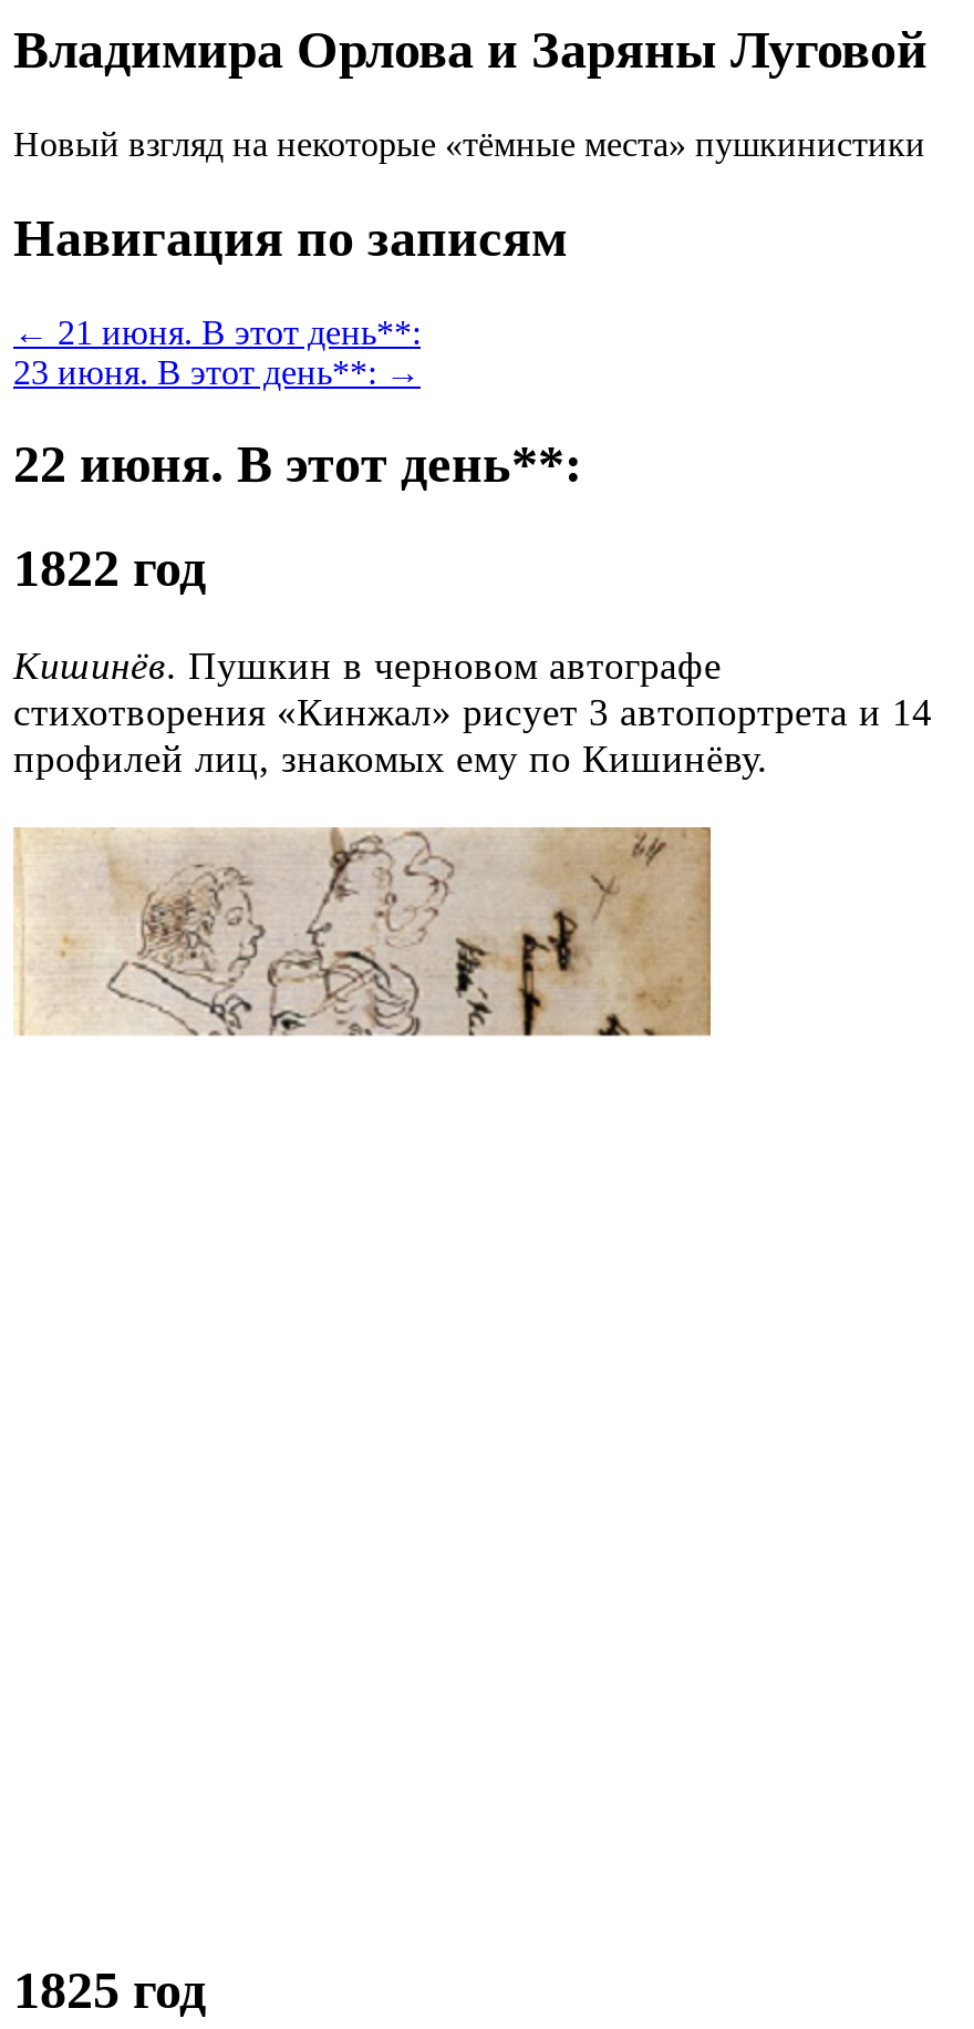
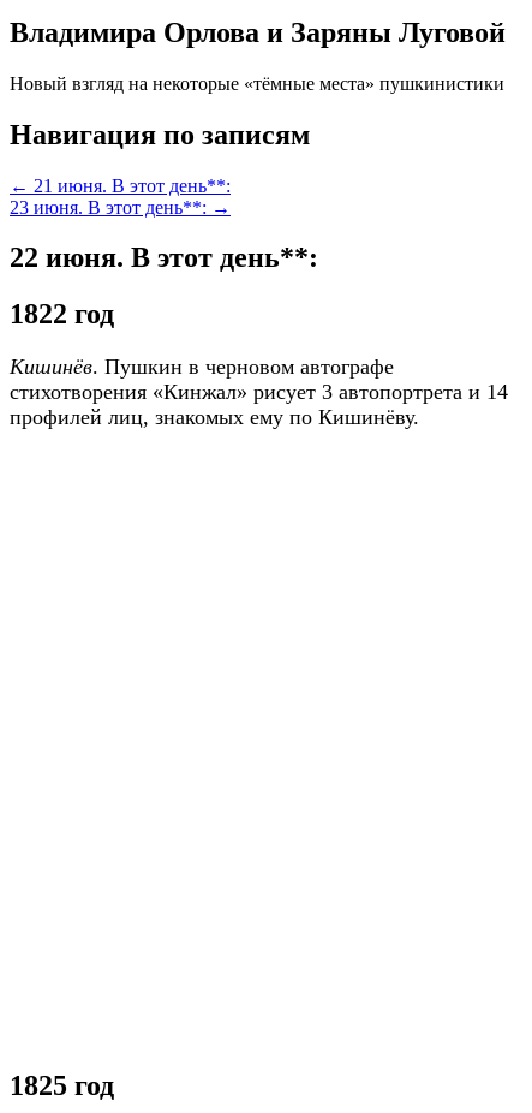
[11,825,713,1038] [image] -> none

